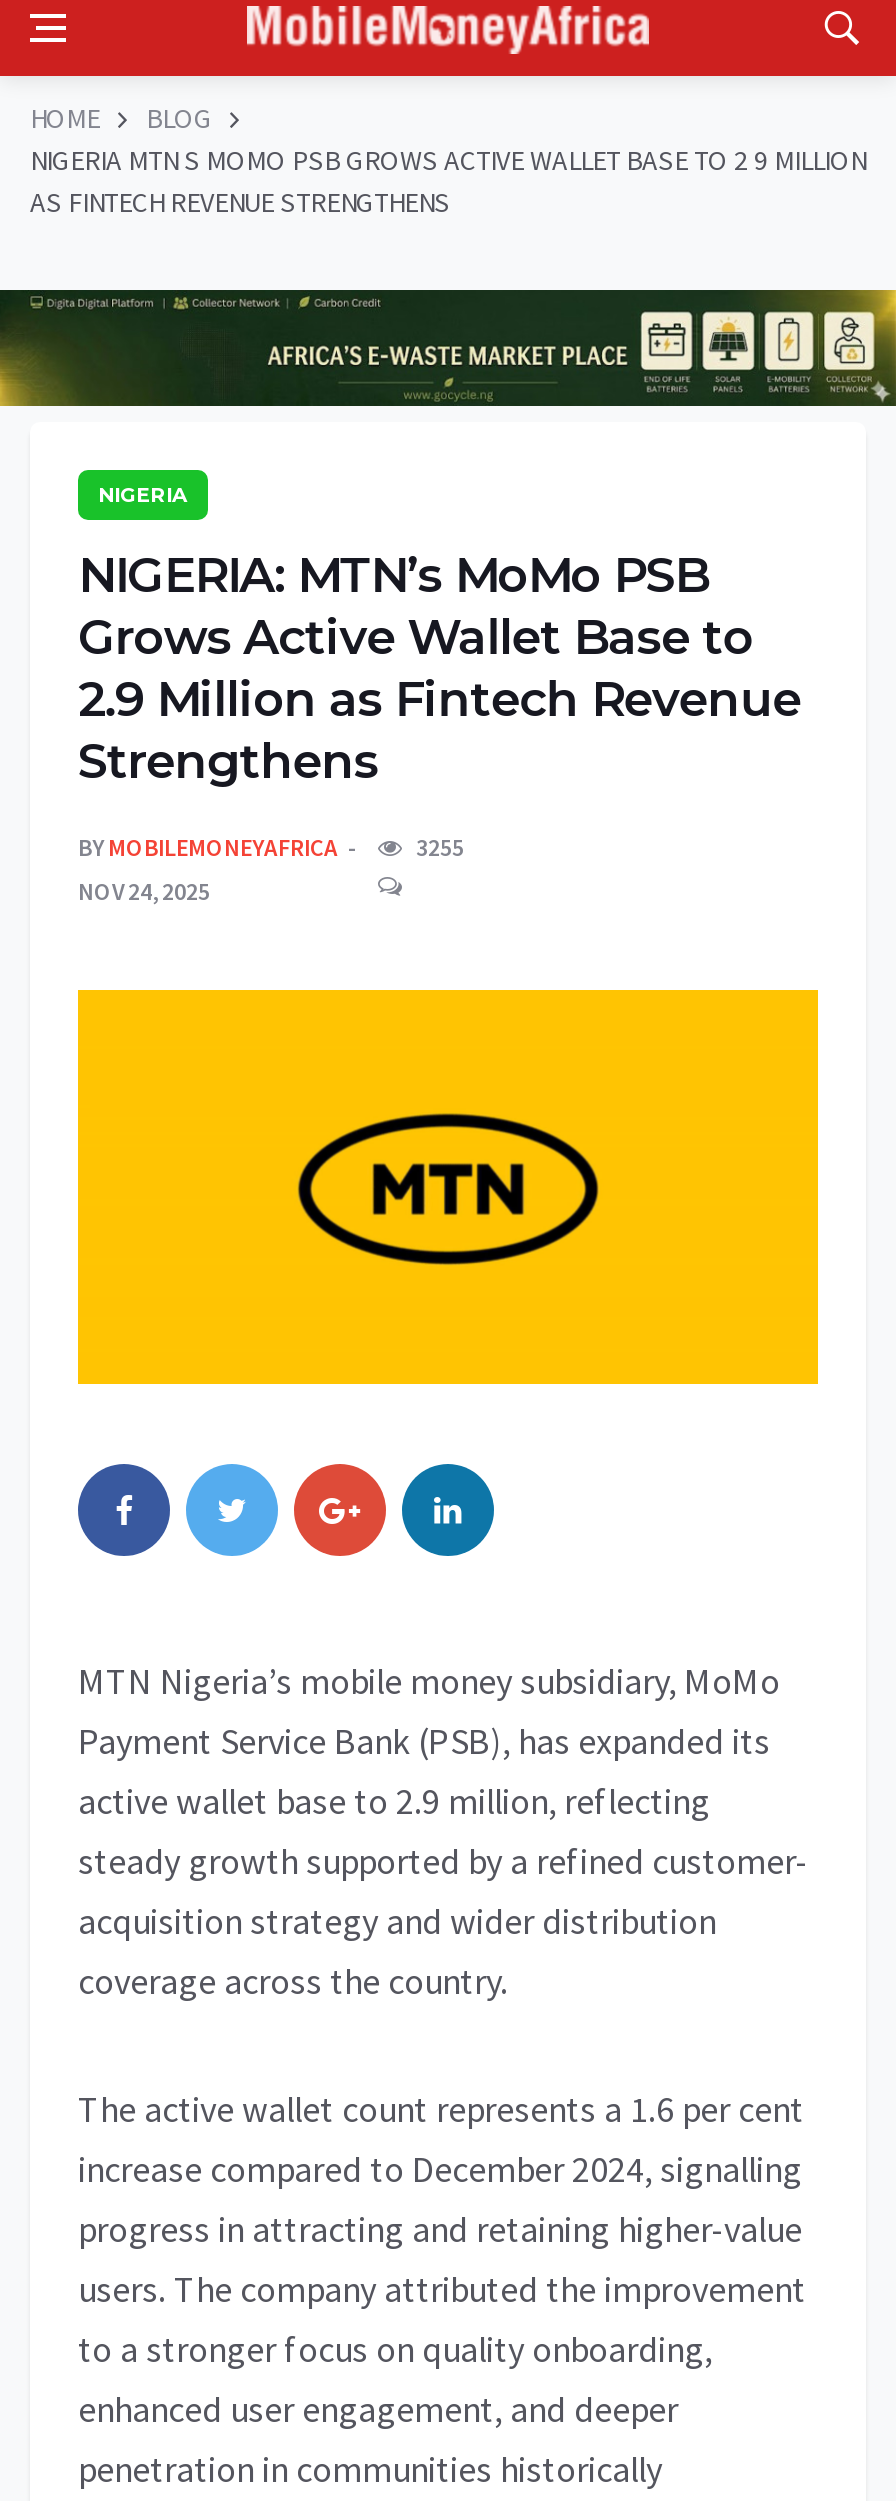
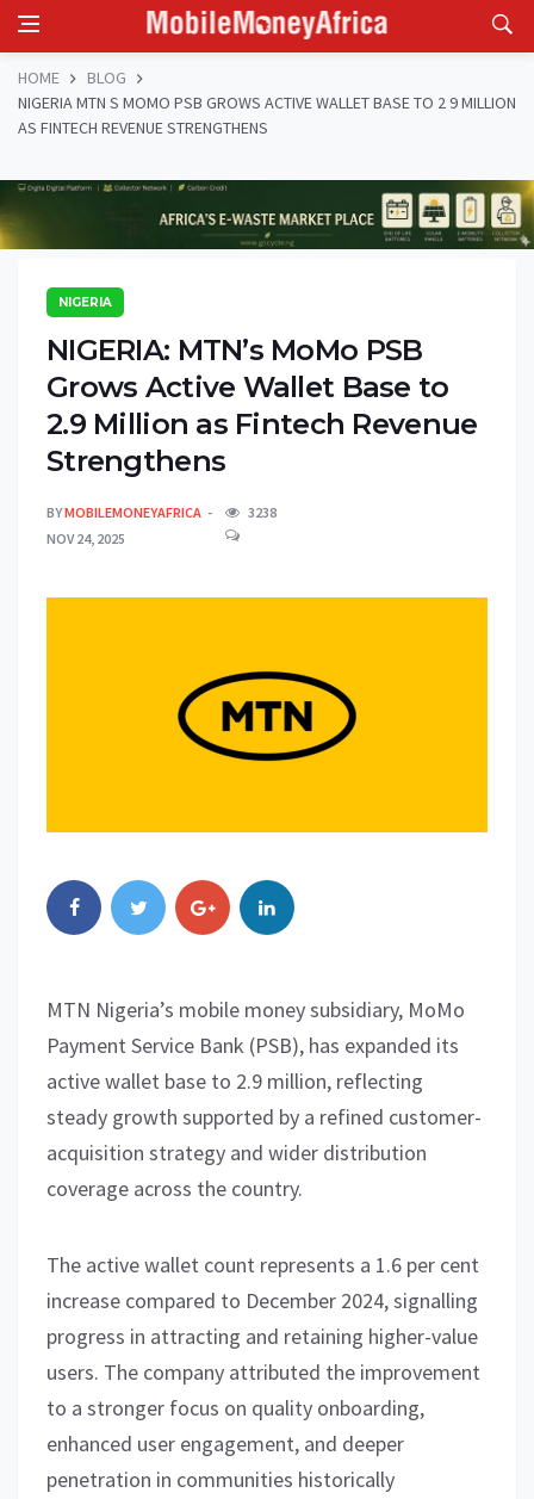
[416,832,464,862] 3255 -> [248,503,277,521] 3238

